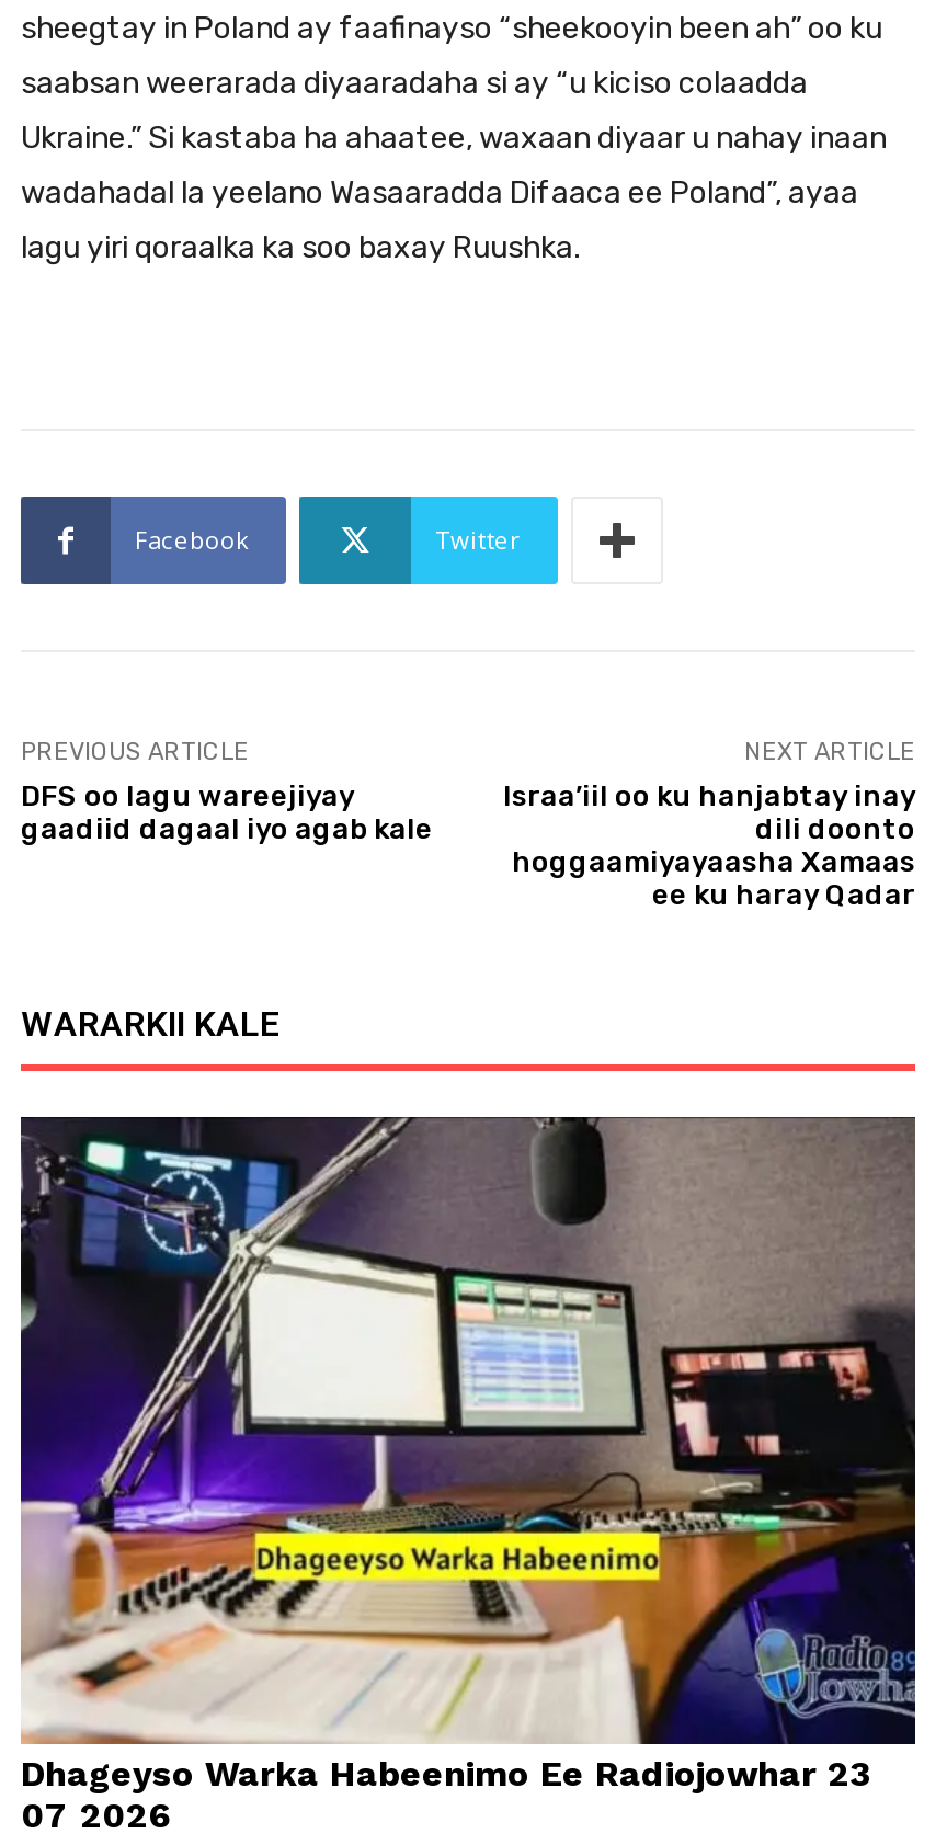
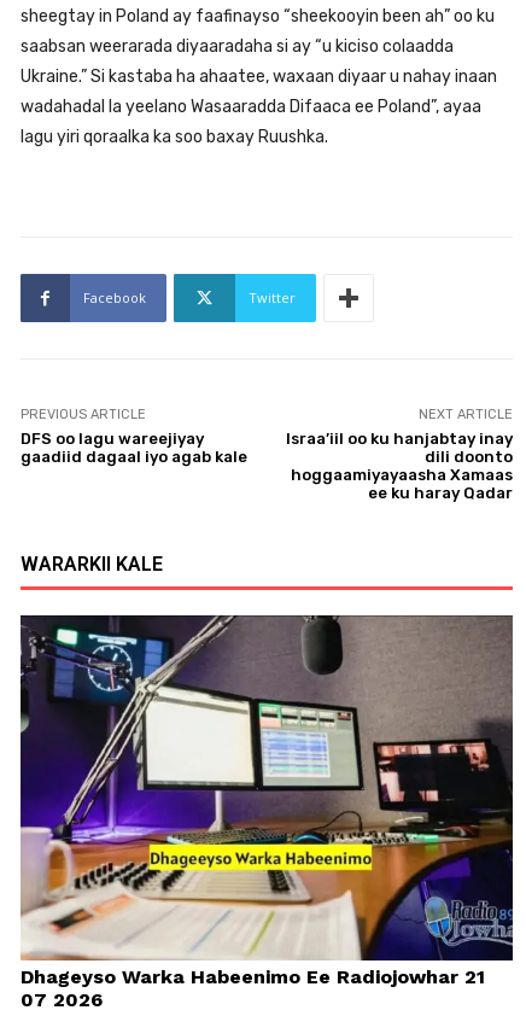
[21,1753,871,1794] Dhageyso Warka Habeenimo Ee Radiojowhar 23 -> [21,965,485,988] Dhageyso Warka Habeenimo Ee Radiojowhar 21

